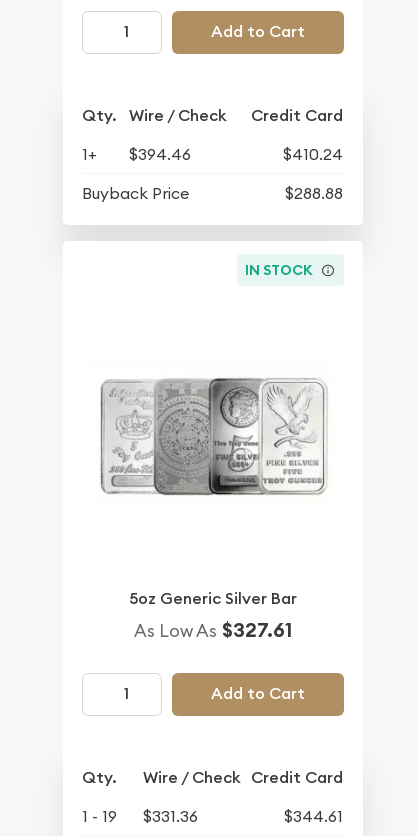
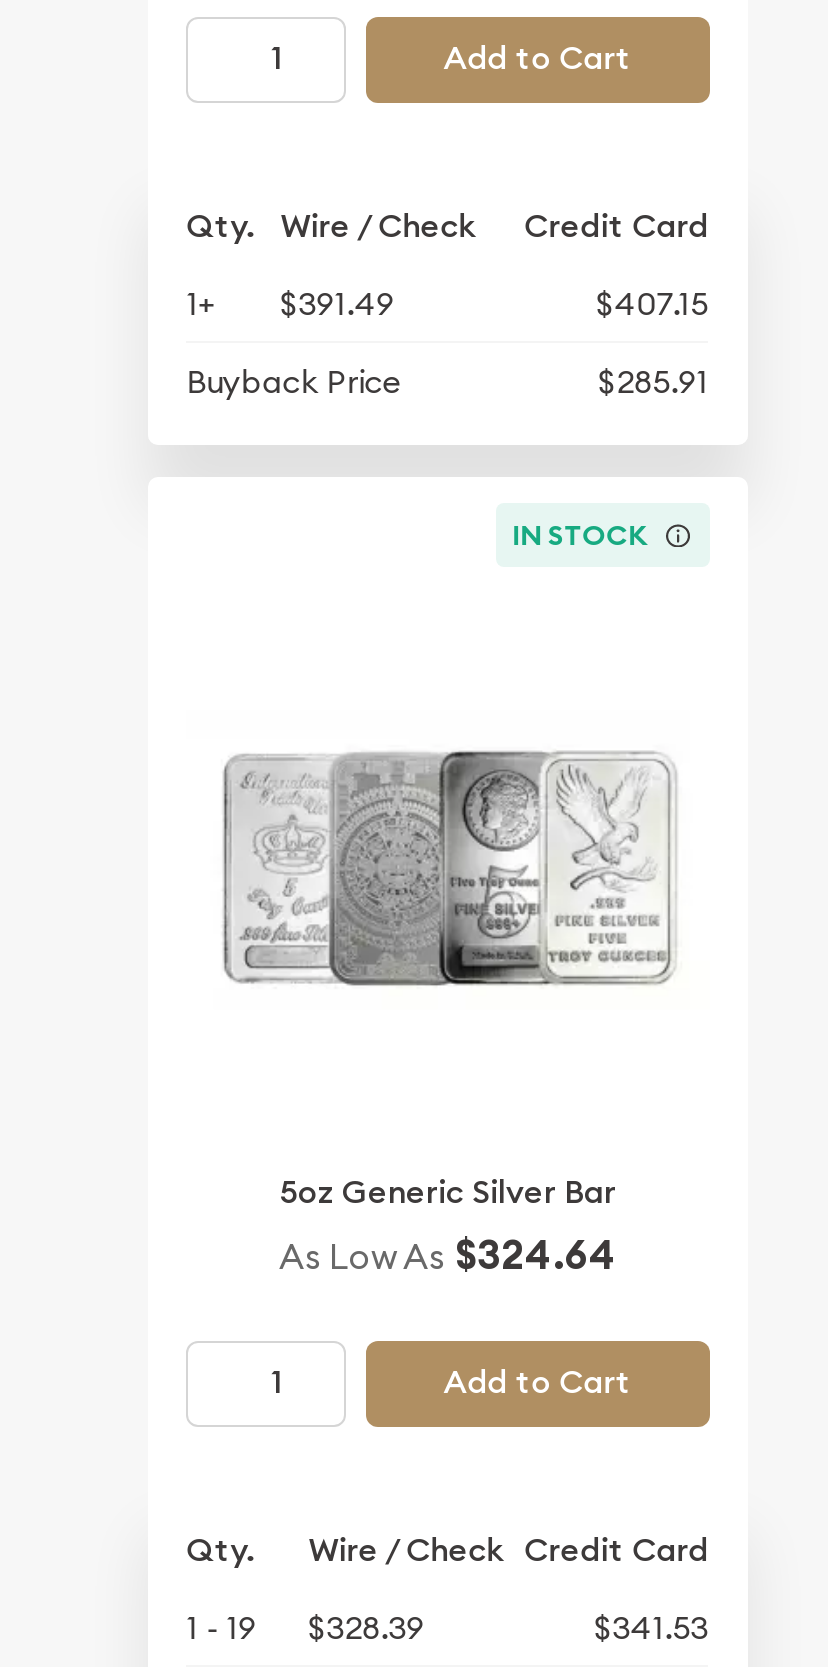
[82,144,191,164] 1+ $394.46 -> [186,283,394,323] 1+ $391.49
[283,144,343,164] $410.24 -> [596,283,708,323] $407.15
[285,183,343,203] $288.88 -> [598,361,708,401] $285.91
[134,617,292,643] As Low As $327.61 -> [279,1229,617,1281] As Low As $324.64
[82,806,198,826] 1 - 19 $331.36 -> [186,1607,424,1647] 1 - 19 $328.39
[284,806,343,826] $344.61 -> [594,1607,708,1647] $341.53

